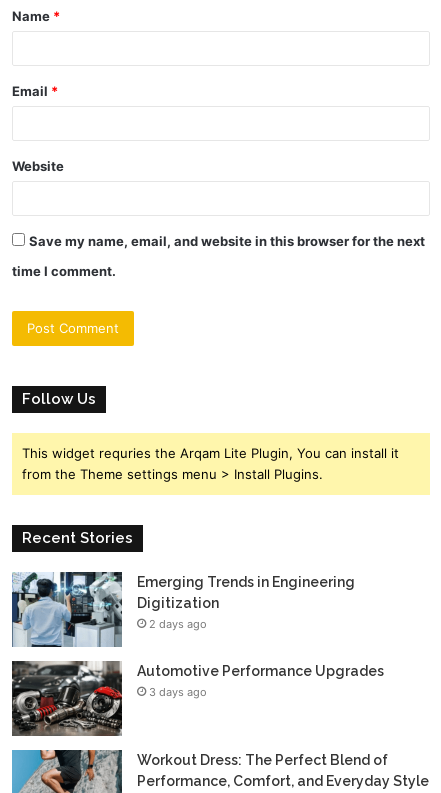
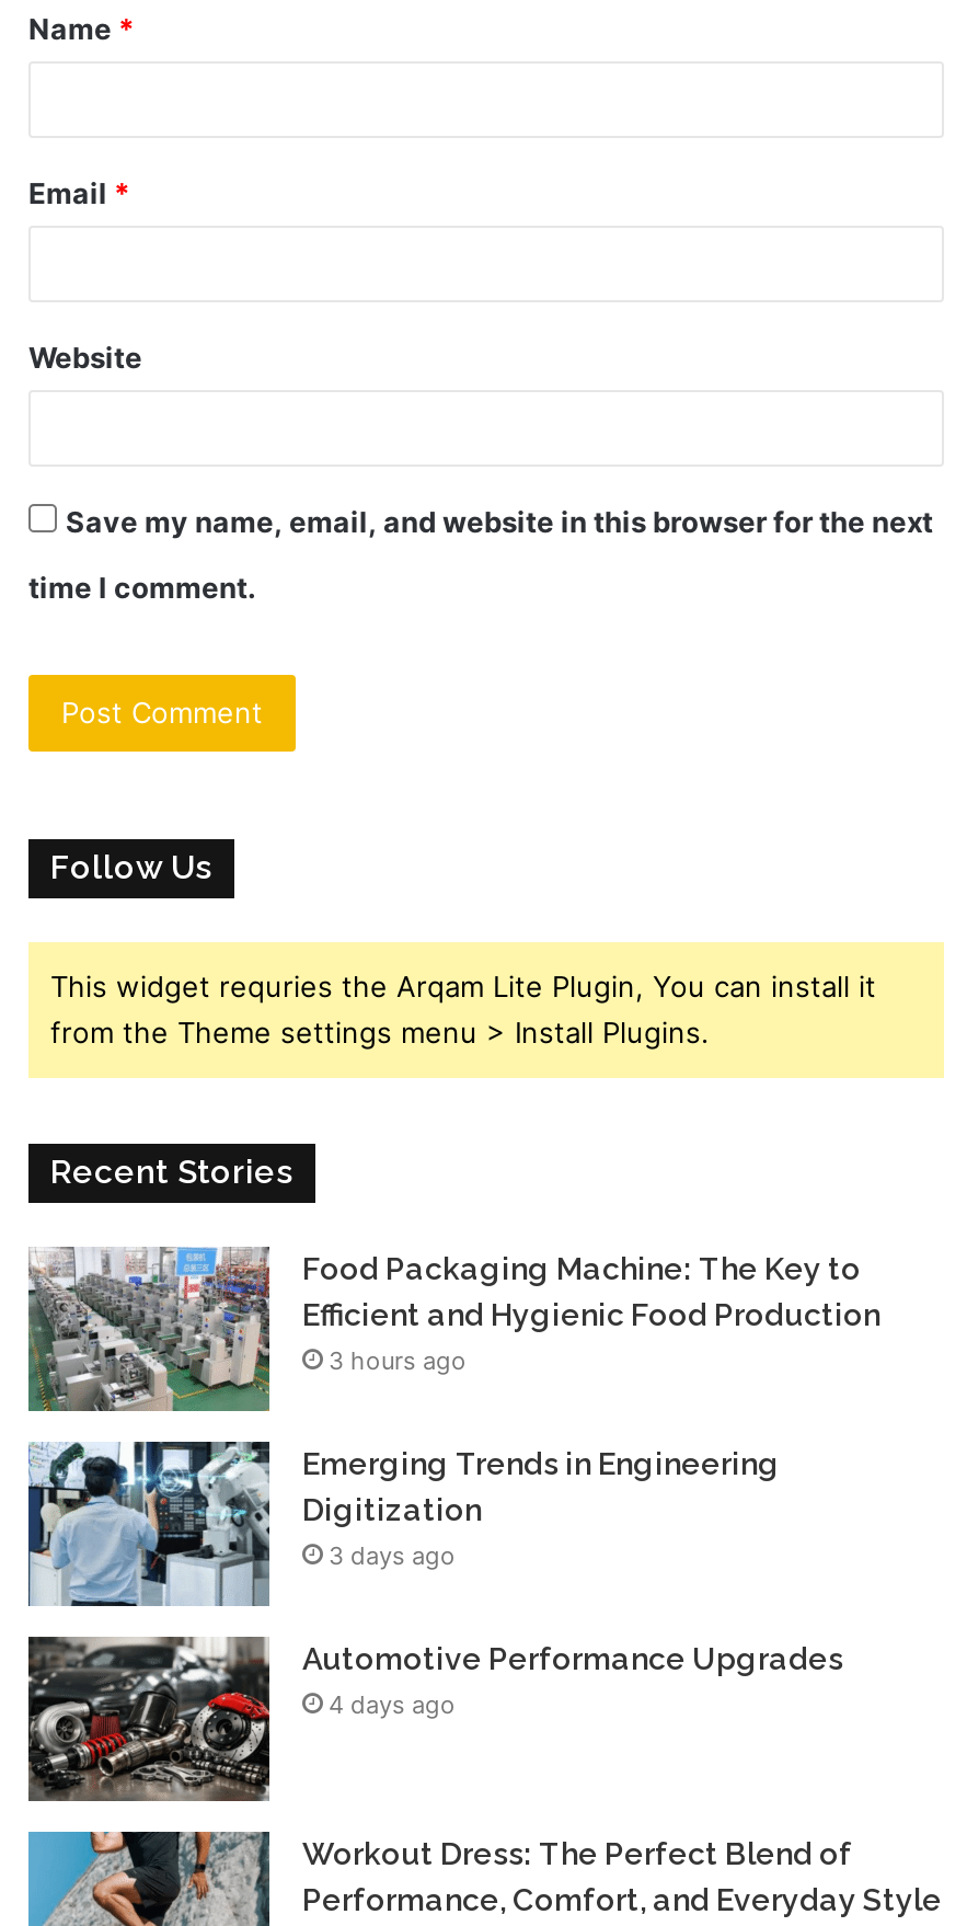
none -> [28,1247,880,1413] [image] | Food Packaging Machine: The Key to | Efficient and Hygienic Food Production | 3 hours ago
[149,617,207,631] 2 days ago -> [329,1540,456,1571] 3 days ago
[149,685,207,699] 3 days ago -> [329,1689,456,1720] 4 days ago

